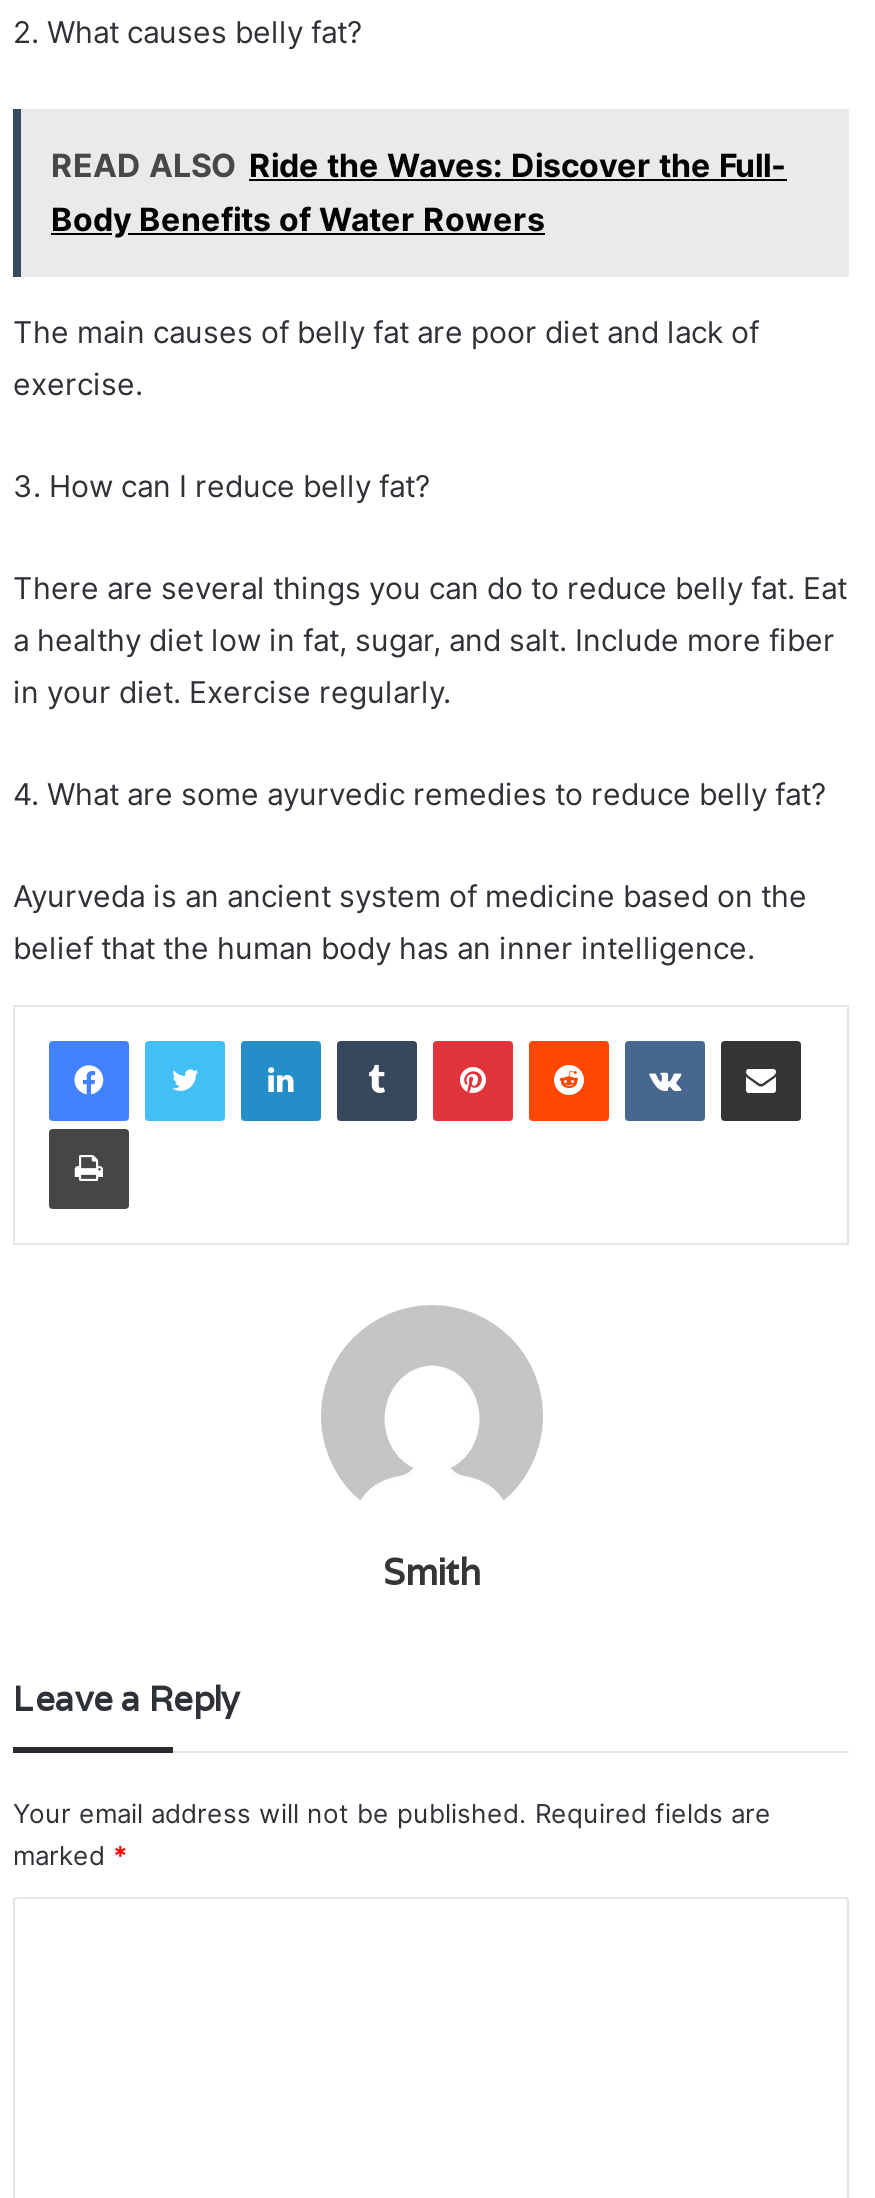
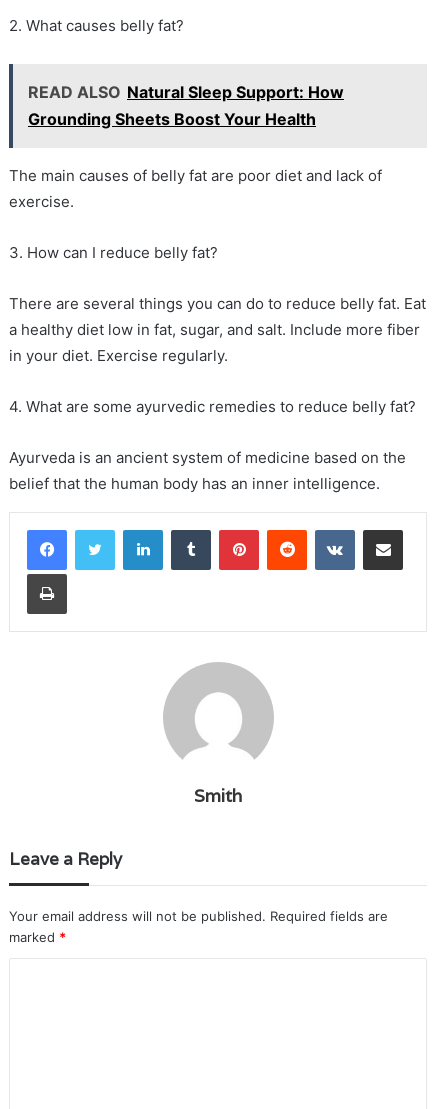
[51,146,787,240] READ ALSO Ride the Waves: Discover the Full- | Body Benefits of Water Rowers -> [28,82,344,129] READ ALSO Natural Sleep Support: How | Grounding Sheets Boost Your Health

